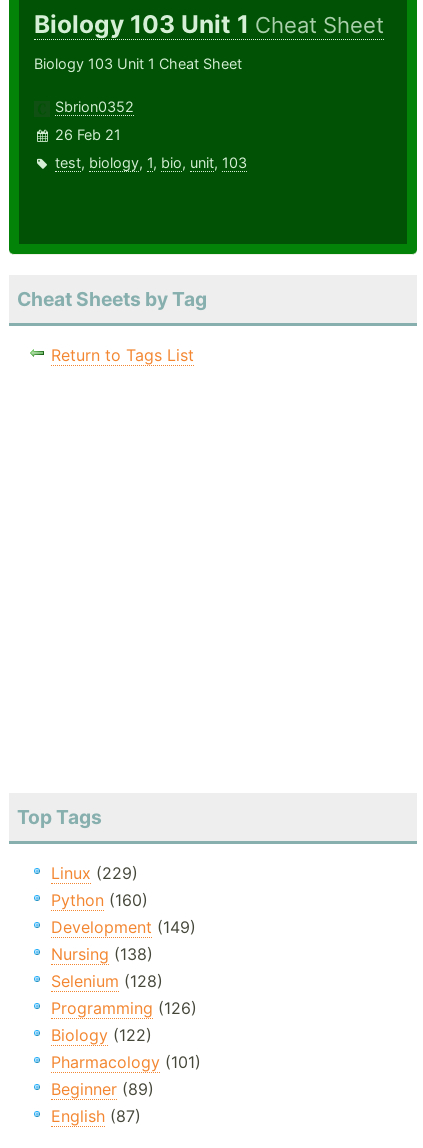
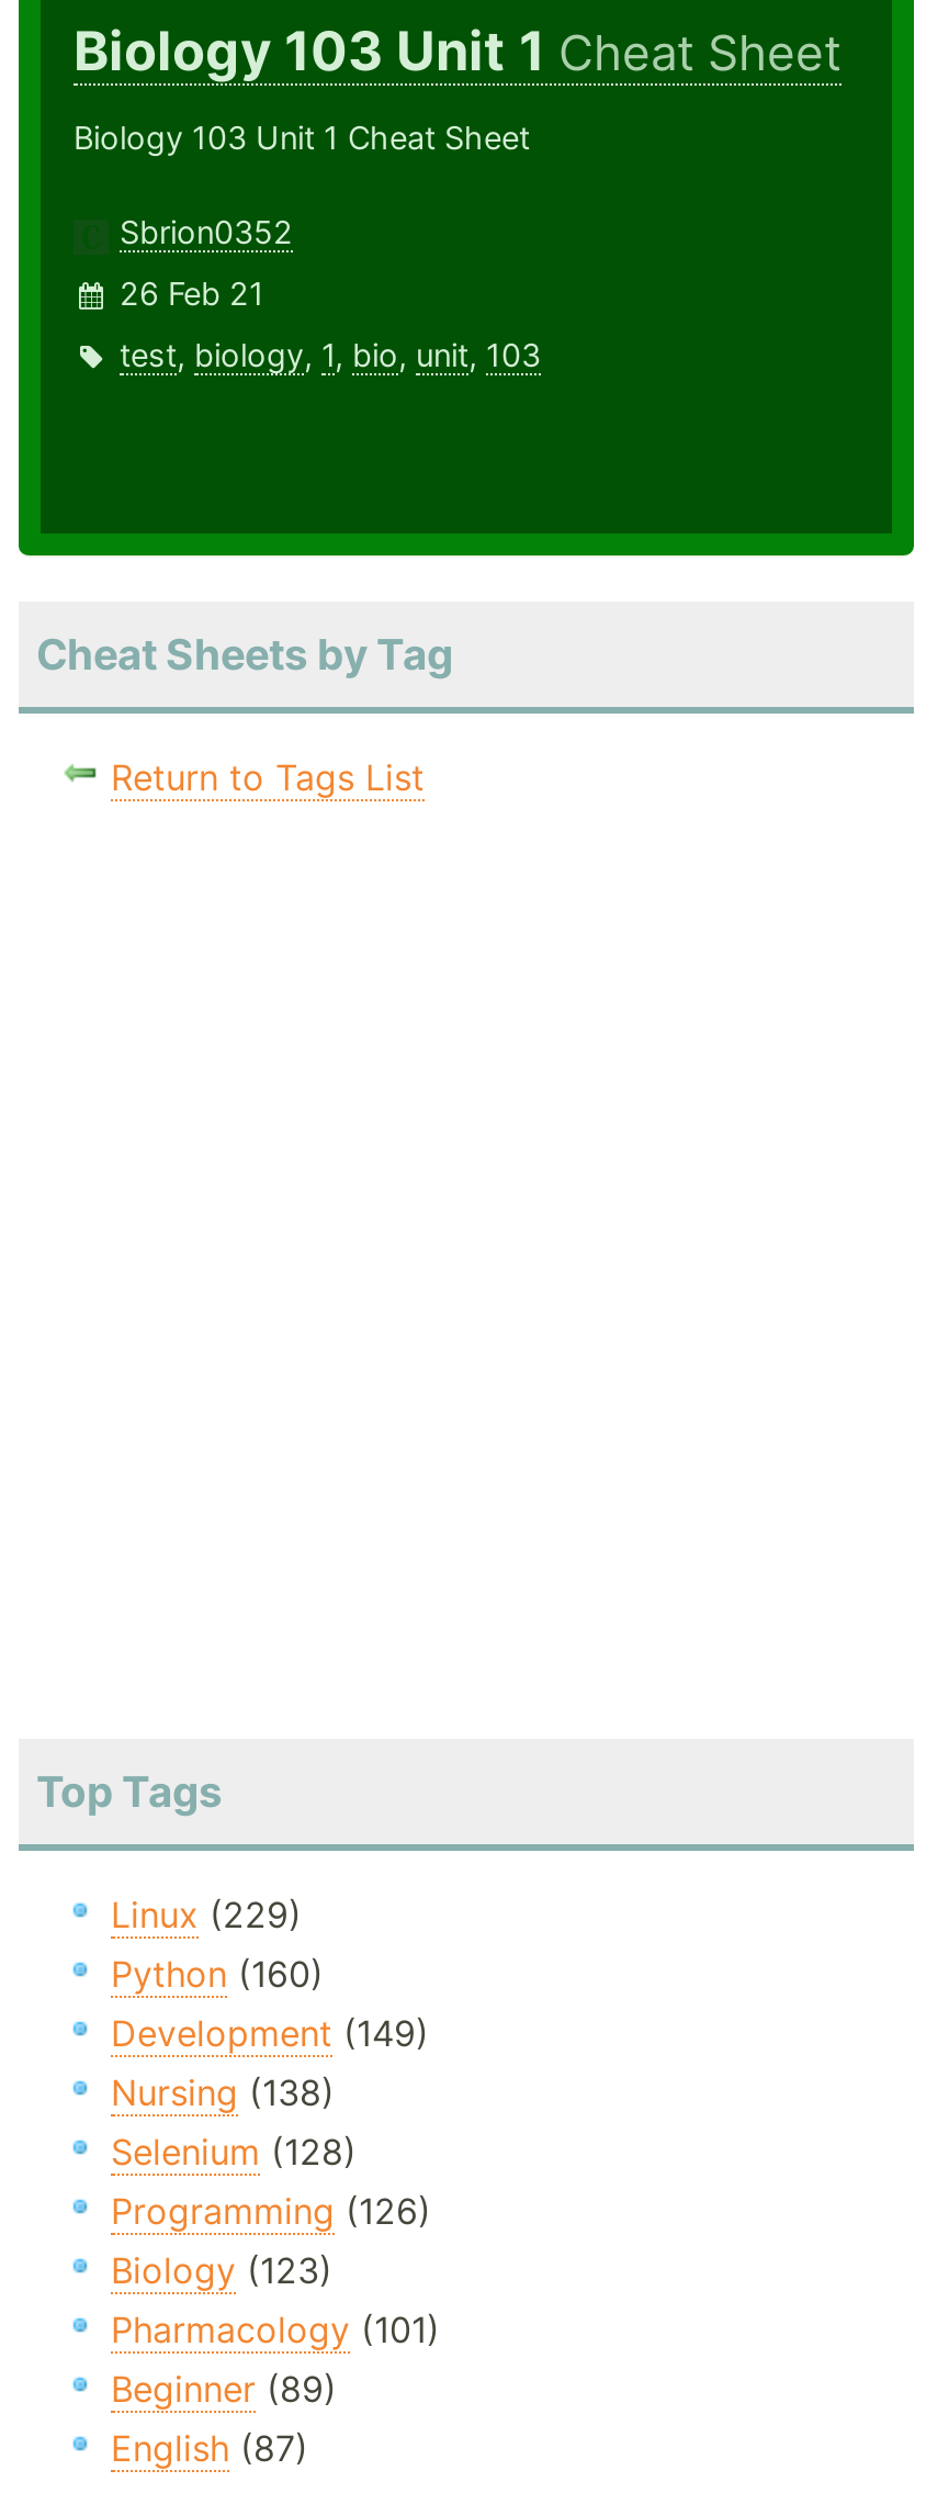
[51,1025,152,1045] Biology (122) -> [111,2248,332,2292] Biology (123)

